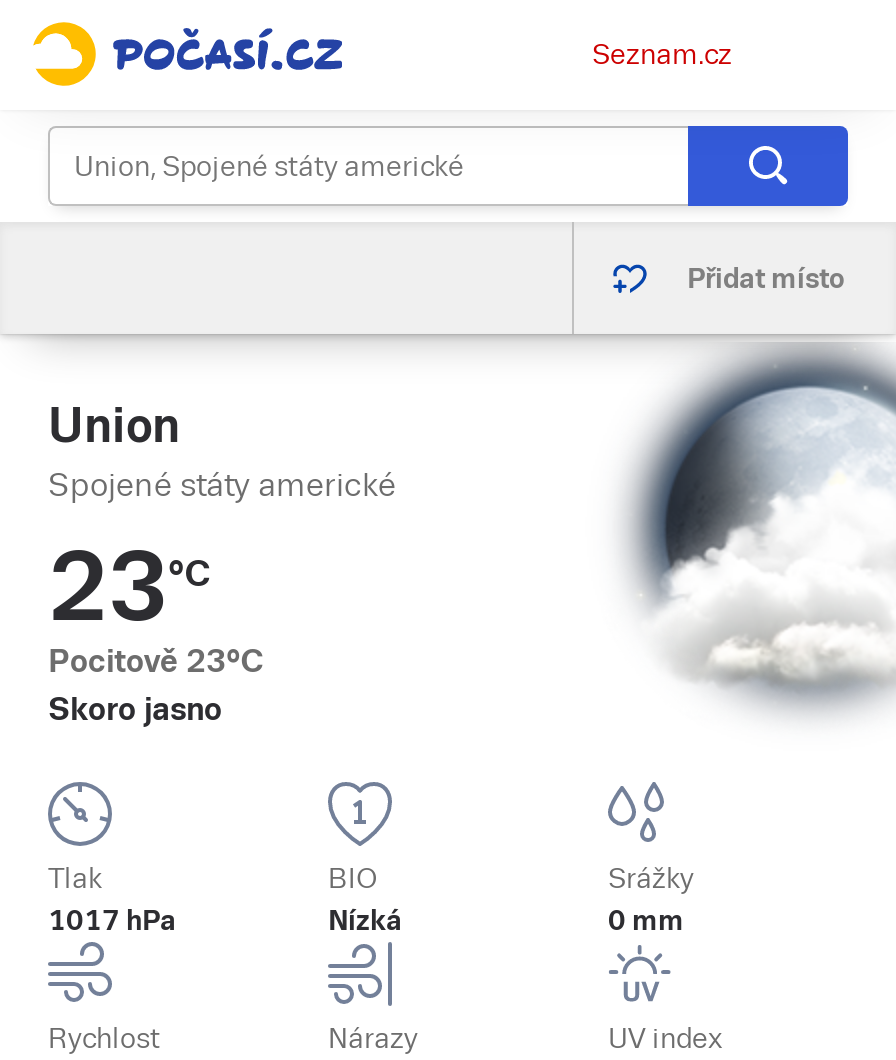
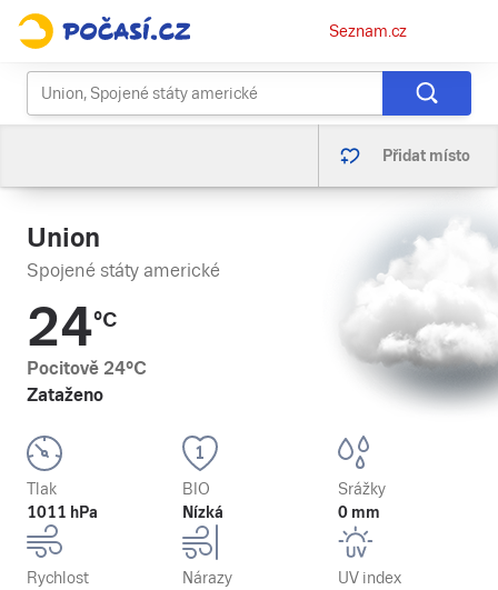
[620,344,890,712] [image] -> [343,192,495,398] [image]
[48,532,264,728] 23°C | Pocitově 23°C | Skoro jasno -> [27,297,147,406] 24°C | Pocitově 24°C | Zataženo
[48,904,176,936] 1017 hPa -> [27,503,98,521] 1011 hPa

